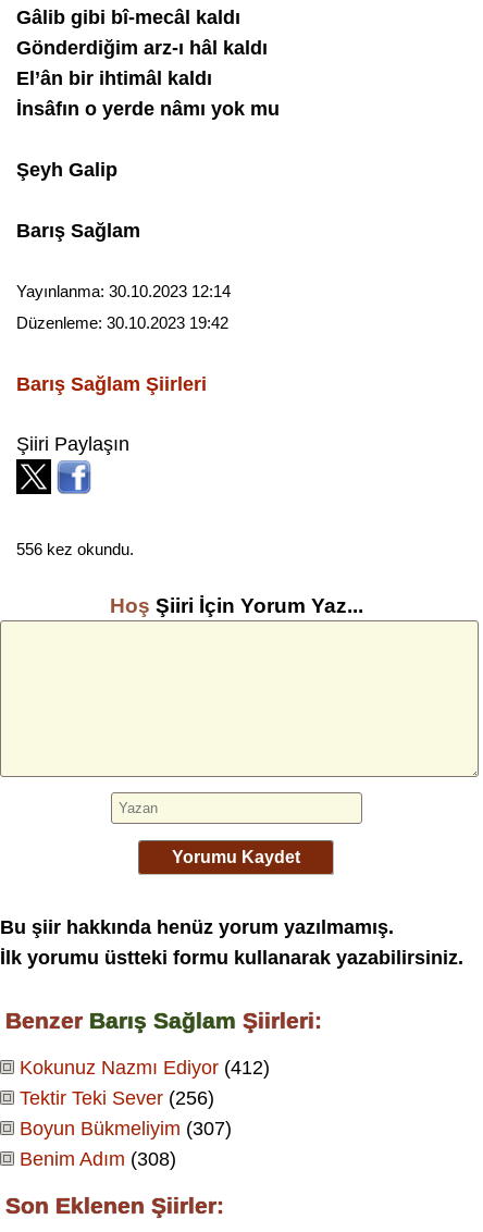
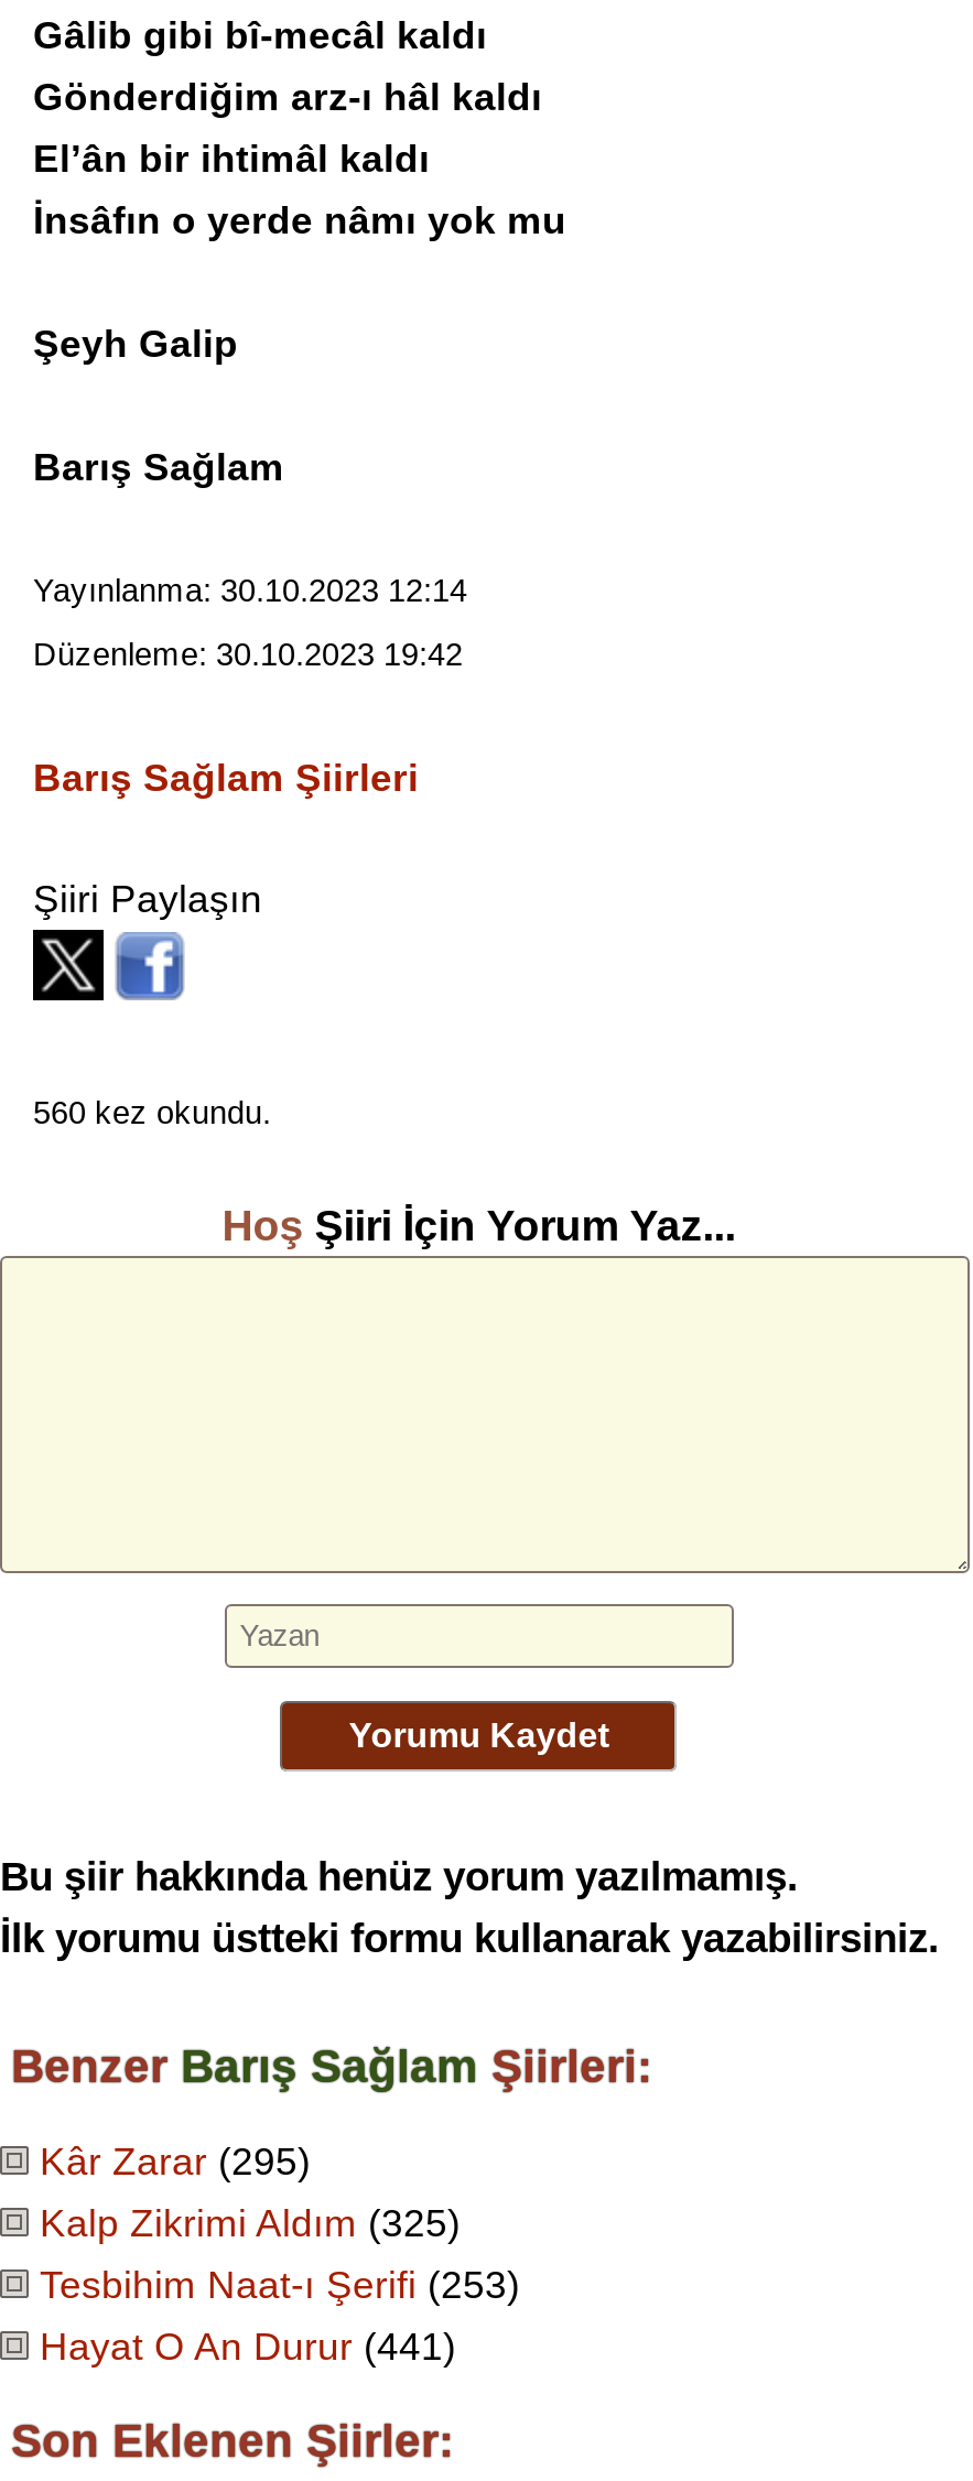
[16,541,134,558] 556 kez okundu. -> [33,1095,271,1130] 560 kez okundu.
[20,1056,270,1170] Kokunuz Nazmı Ediyor (412) | Tektir Teki Sever (256) | Boyun Bükmeliyim (307) | Benim Adım (308) -> [40,2139,520,2368] Kâr Zarar (295) | Kalp Zikrimi Aldım (325) | Tesbihim Naat-ı Şerifi (253) | Hayat O An Durur (441)

